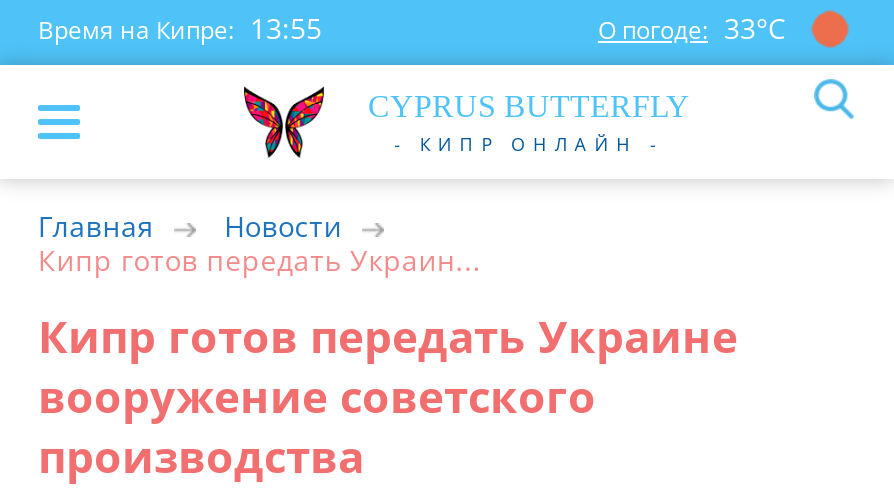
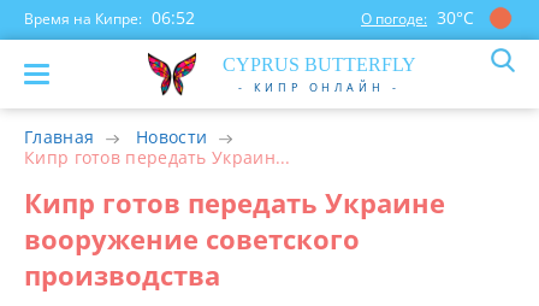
[38,9,322,47] Время на Кипре: 13:55 -> [24,6,195,29] Время на Кипре: 06:52
[598,9,786,47] О погоде: 33°С -> [361,6,474,29] О погоде: 30°С

